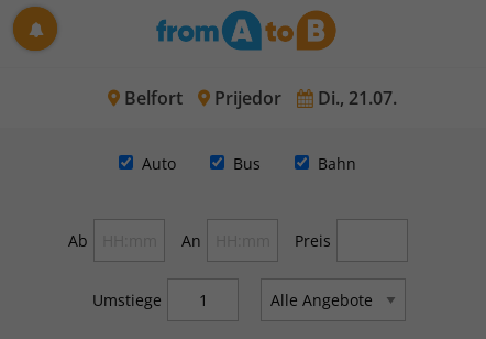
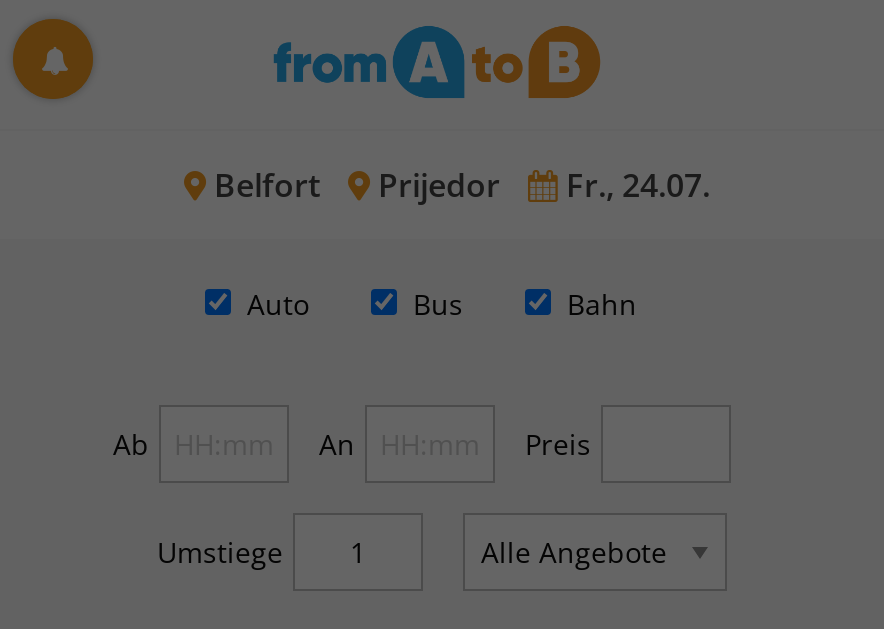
[119,85,396,110] Belfort Prijedor Di., 21.07. -> [206,162,710,206] Belfort Prijedor Fr., 24.07.

